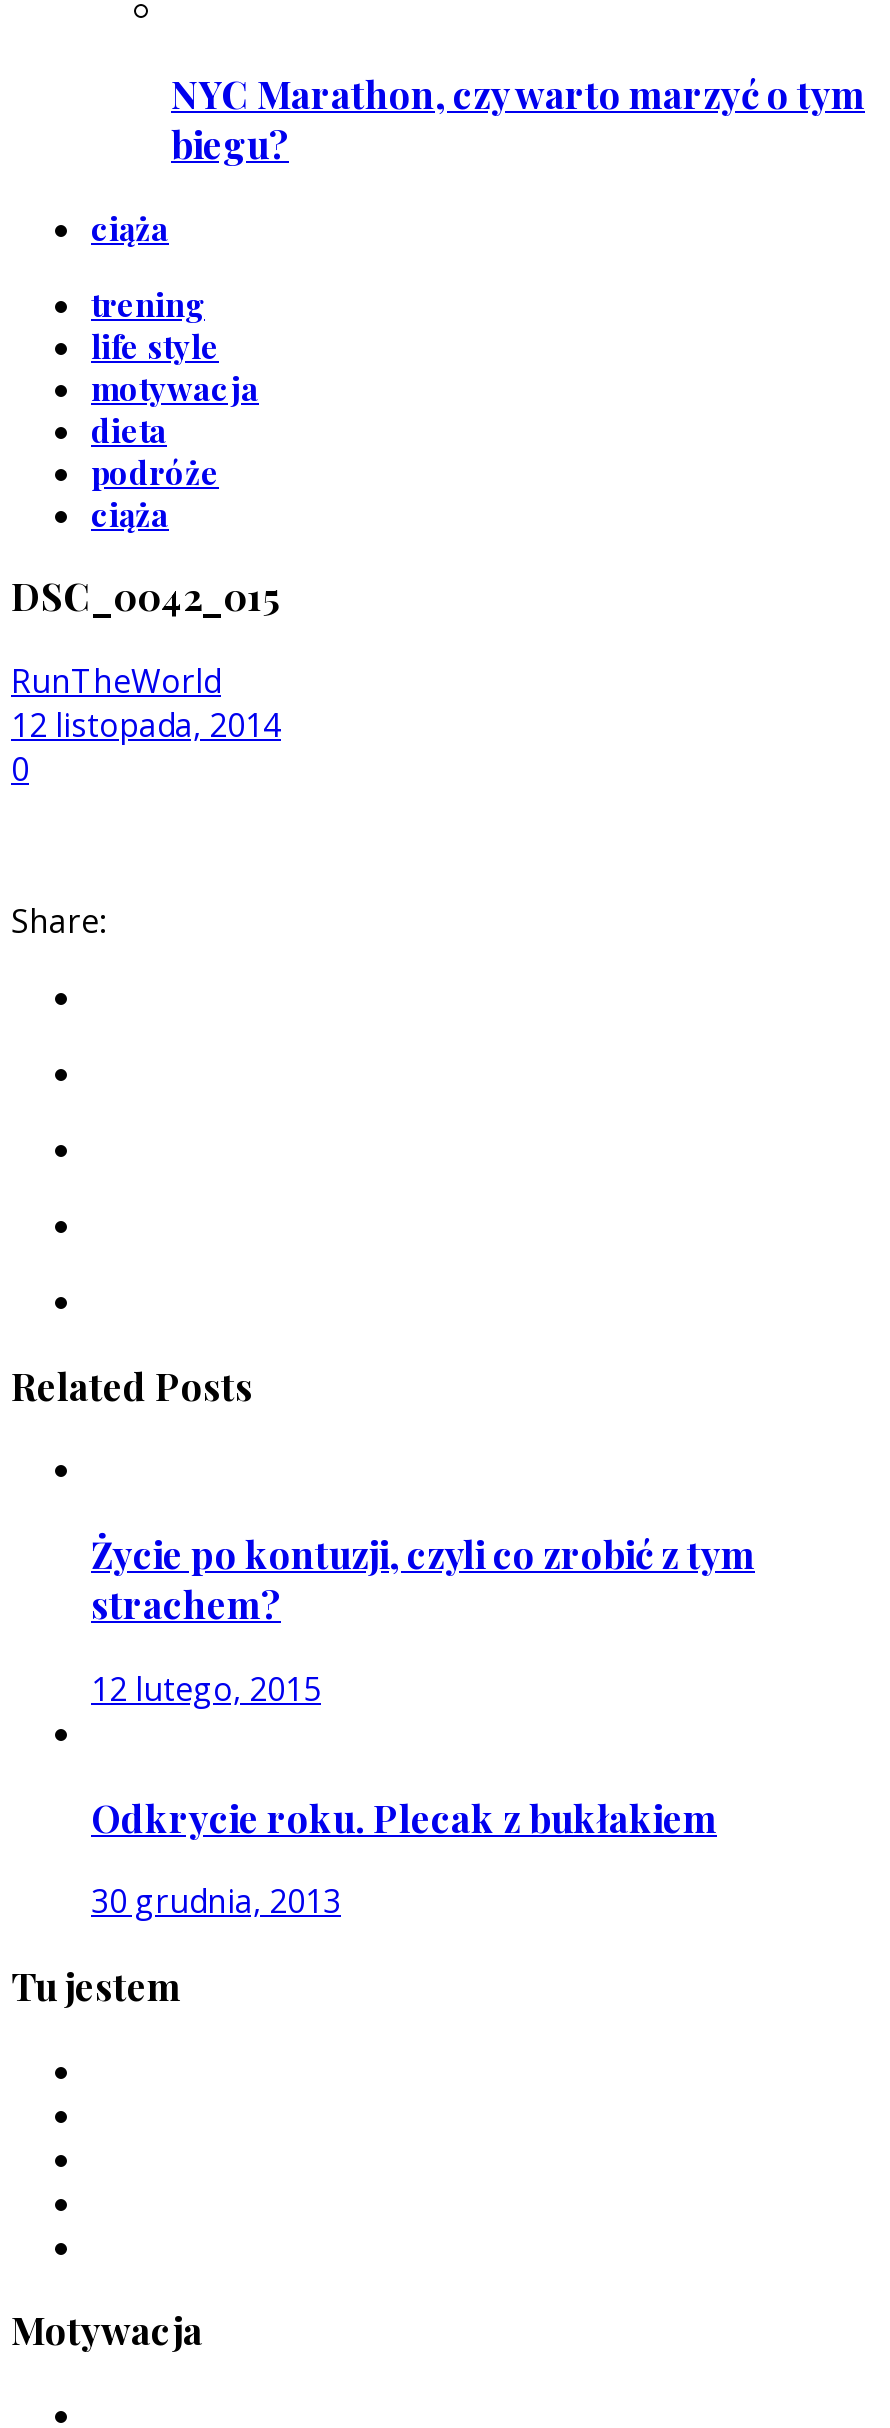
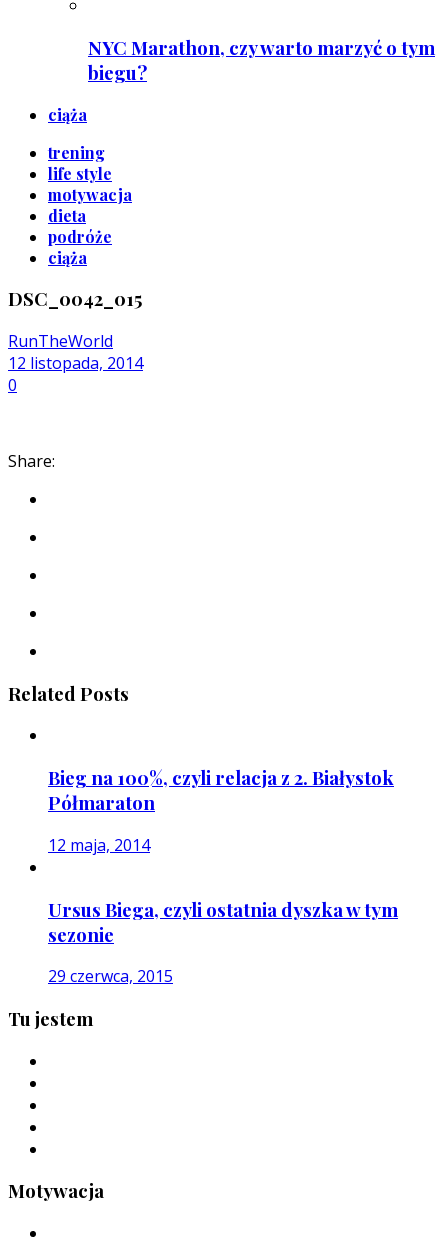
[91,1529,755,1629] Życie po kontuzji, czyli co zrobić z tym | strachem? -> [48,765,394,815] Bieg na 100%, czyli relacja z 2. Białystok | Półmaraton
[91,1667,321,1711] 12 lutego, 2015 -> [48,834,150,856] 12 maja, 2014
[91,1792,717,1842] Odkrycie roku. Plecak z bukłakiem -> [48,897,398,947] Ursus Biega, czyli ostatnia dyszka w tym | sezonie
[91,1880,341,1924] 30 grudnia, 2013 -> [48,965,173,987] 29 czerwca, 2015

